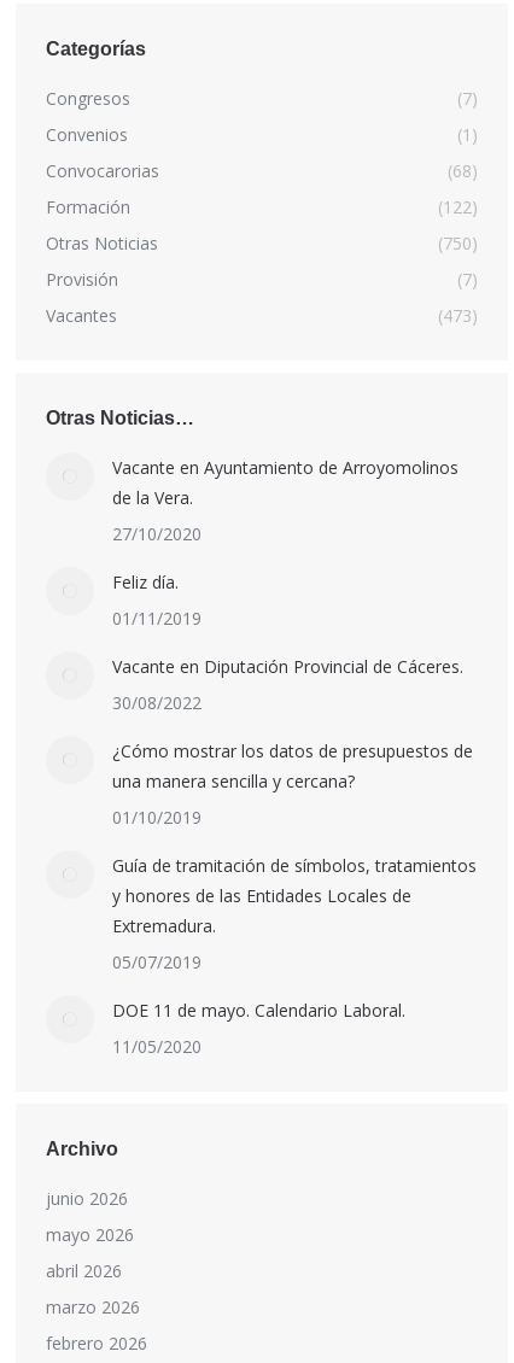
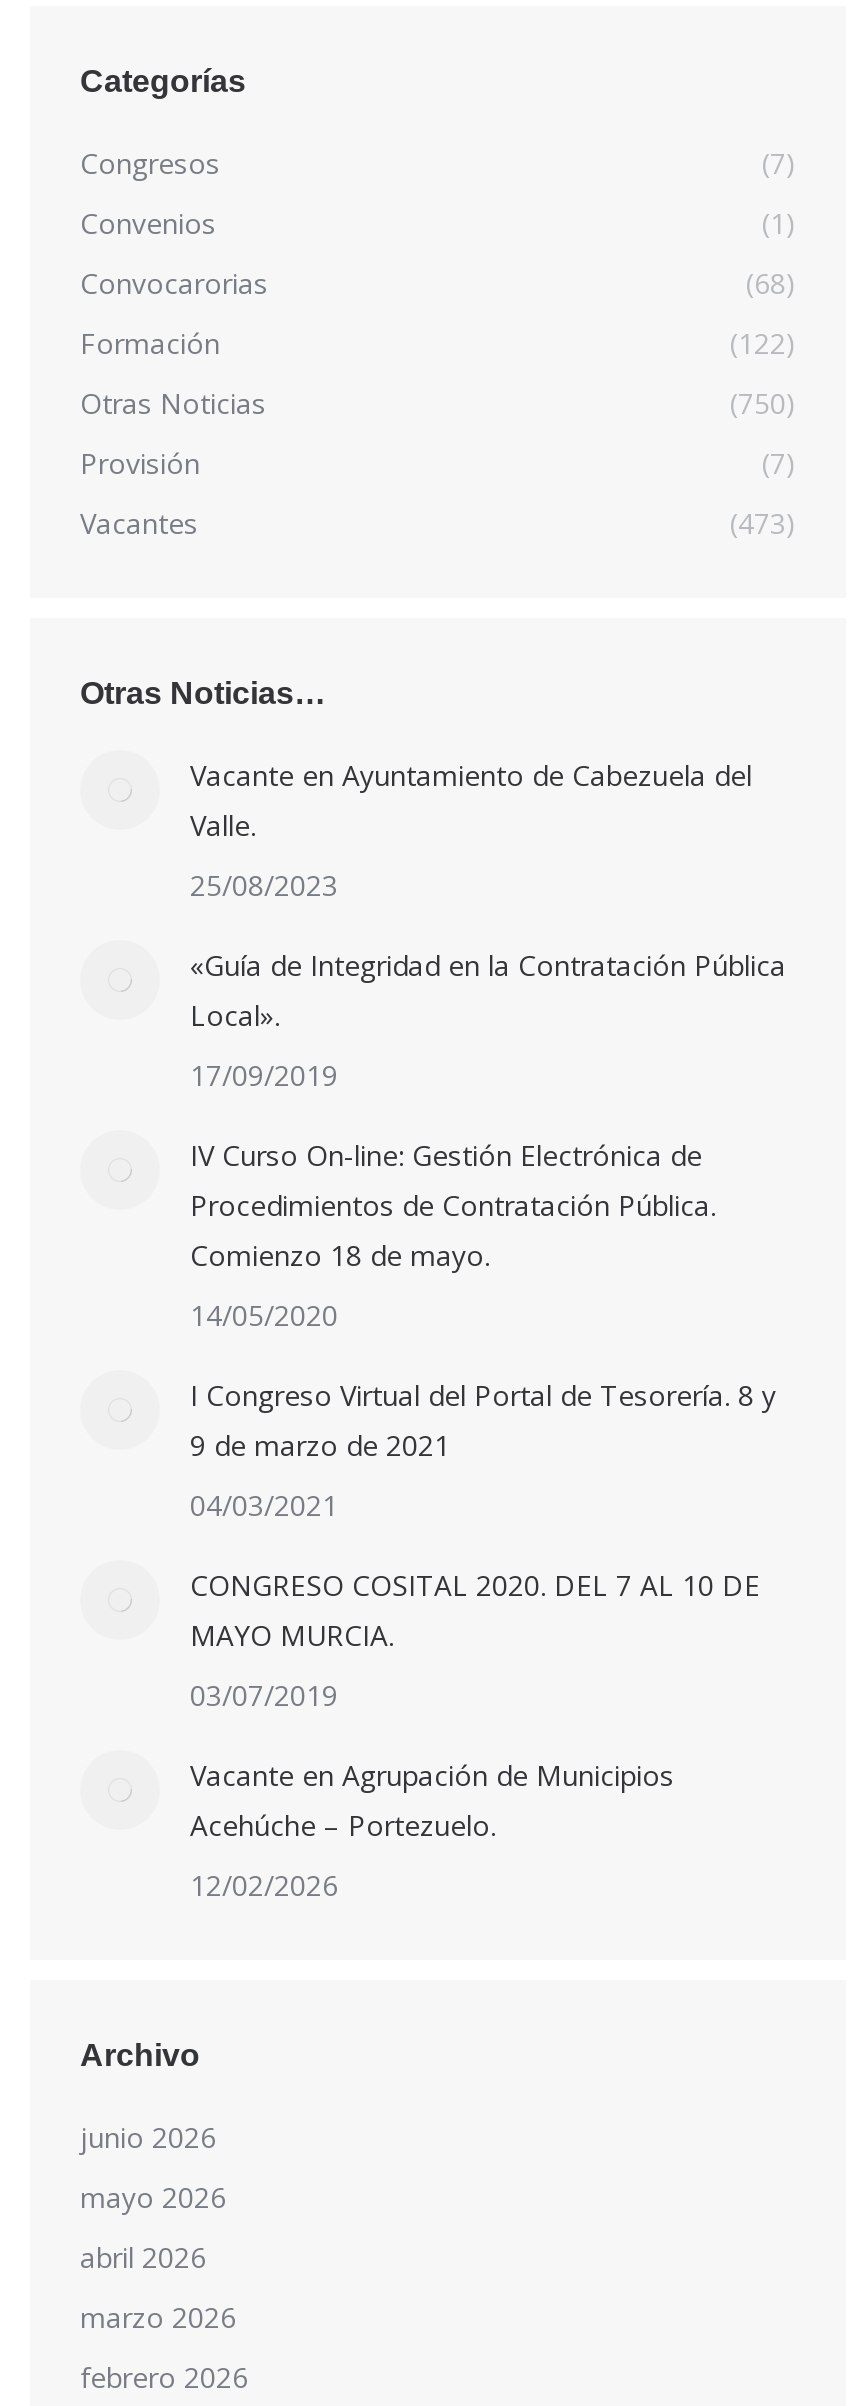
[112,456,458,509] Vacante en Ayuntamiento de Arroyomolinos | de la Vera. -> [190,756,752,844] Vacante en Ayuntamiento de Cabezuela del | Valle.
[112,522,201,545] 27/10/2020 -> [190,866,338,904] 25/08/2023
[112,571,179,593] Feliz día. -> [190,946,786,1034] «Guía de Integridad en la Contratación Pública | Local».
[112,607,201,630] 01/11/2019 -> [190,1056,338,1094] 17/09/2019
[112,655,463,678] Vacante en Diputación Provincial de Cáceres. -> [190,1136,716,1274] IV Curso On-line: Gestión Electrónica de | Procedimientos de Contratación Pública. | Comienzo 18 de mayo.
[112,691,201,714] 30/08/2022 -> [190,1296,338,1334] 14/05/2020
[112,739,473,792] ¿Cómo mostrar los datos de presupuestos de | una manera sencilla y cercana? -> [190,1376,776,1464] I Congreso Virtual del Portal de Tesorería. 8 y | 9 de marzo de 2021
[112,806,201,829] 01/10/2019 -> [190,1486,338,1524] 04/03/2021
[112,854,477,937] Guía de tramitación de símbolos, tratamientos | y honores de las Entidades Locales de | Extremadura. -> [190,1566,760,1654] CONGRESO COSITAL 2020. DEL 7 AL 10 DE | MAYO MURCIA.
[112,950,201,973] 05/07/2019 -> [190,1676,338,1714] 03/07/2019
[112,999,405,1022] DOE 11 de mayo. Calendario Laboral. -> [190,1756,674,1844] Vacante en Agrupación de Municipios | Acehúche – Portezuelo.
[112,1035,201,1058] 11/05/2020 -> [190,1866,338,1904] 12/02/2026

